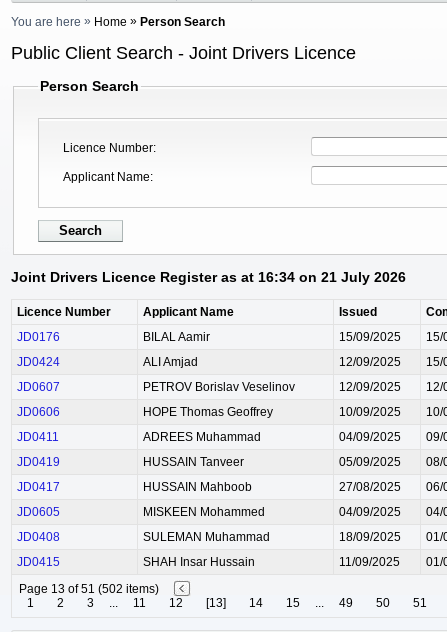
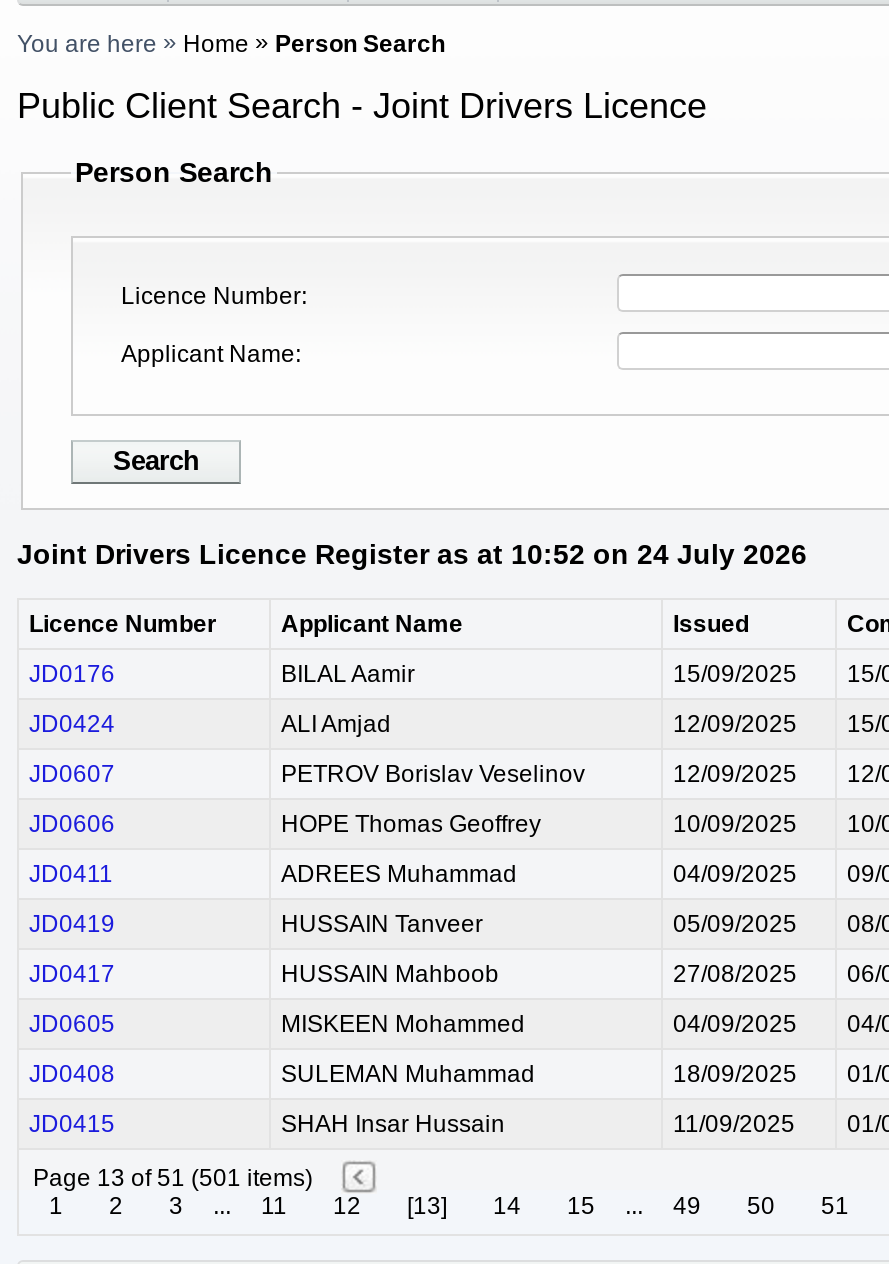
[11,269,406,285] Joint Drivers Licence Register as at 16:34 on 21 July 2026 -> [17,538,807,570] Joint Drivers Licence Register as at 10:52 on 24 July 2026
[19,582,159,596] Page 13 of 51 (502 items) -> [33,1164,313,1192] Page 13 of 51 (501 items)

